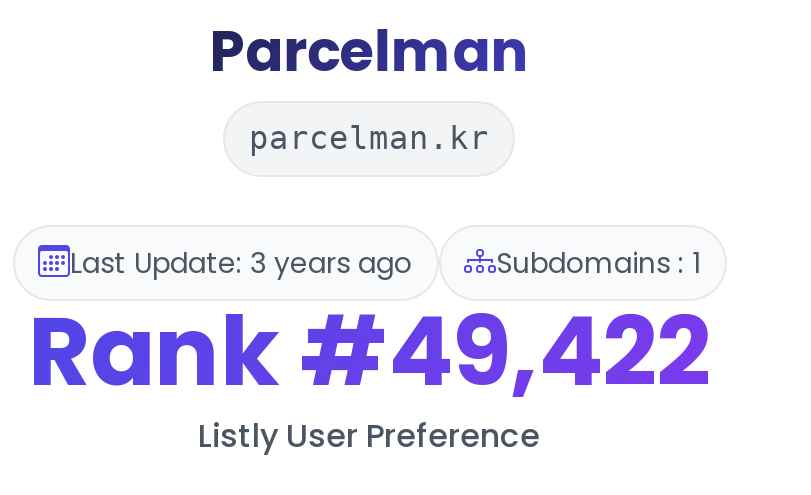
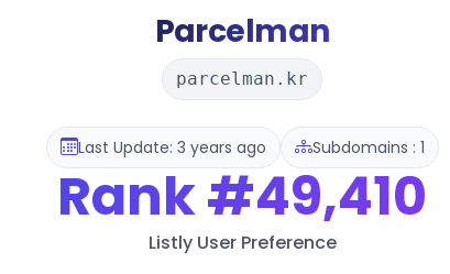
[28,285,710,419] Rank #49,422 -> [57,160,427,233] Rank #49,410

